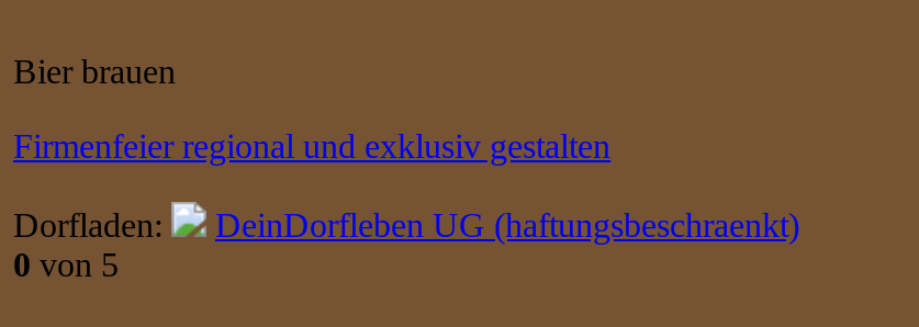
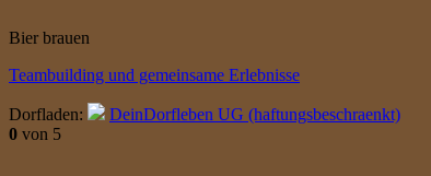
[13,128,610,166] Firmenfeier regional und exklusiv gestalten -> [9,66,300,85] Teambuilding und gemeinsame Erlebnisse

